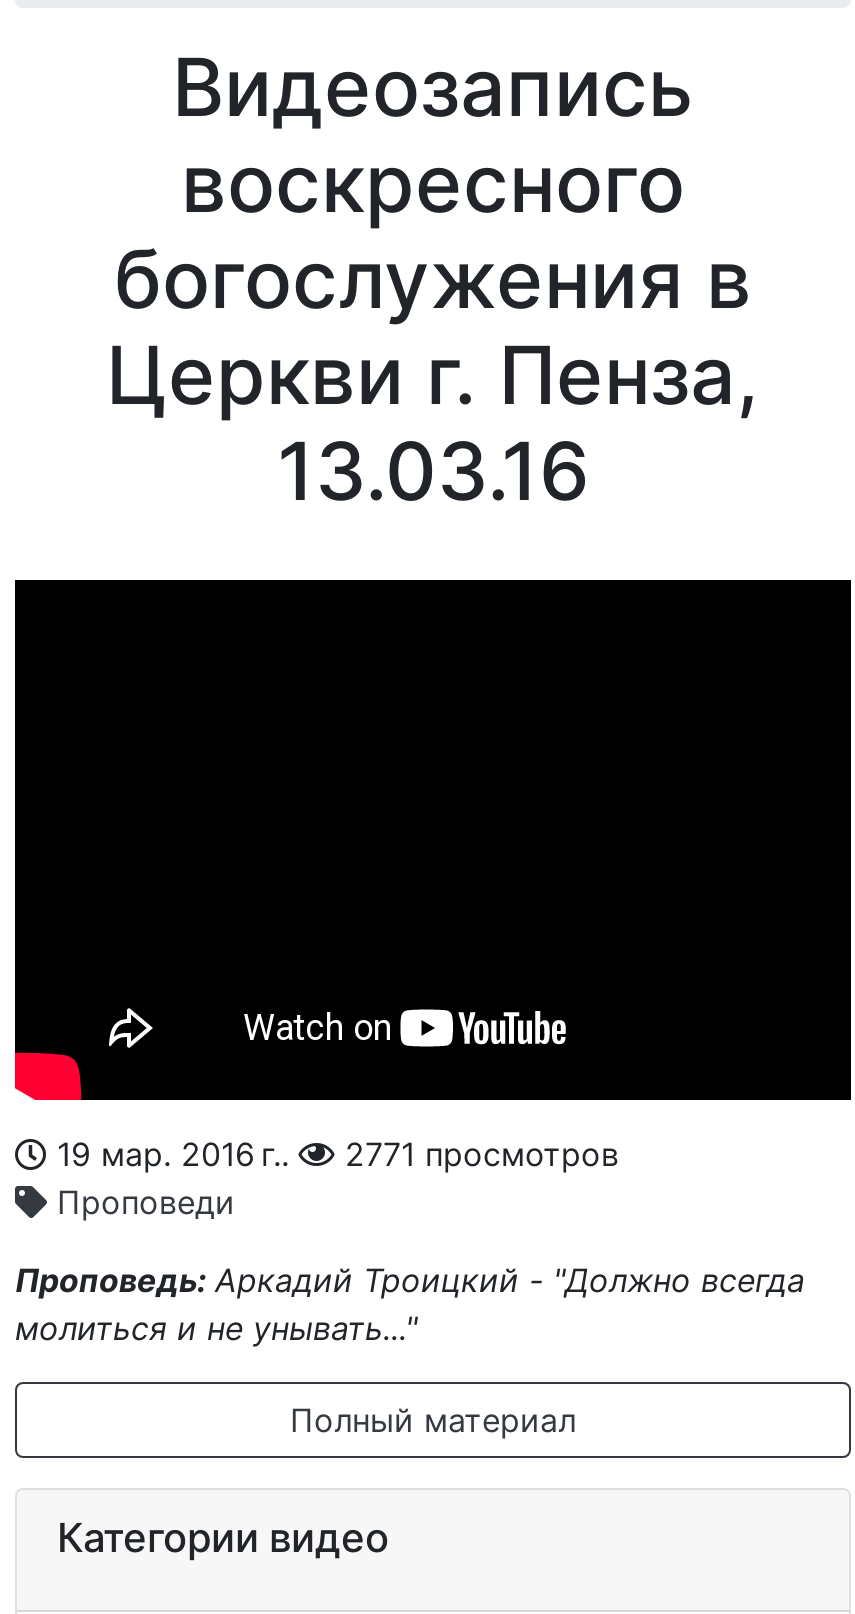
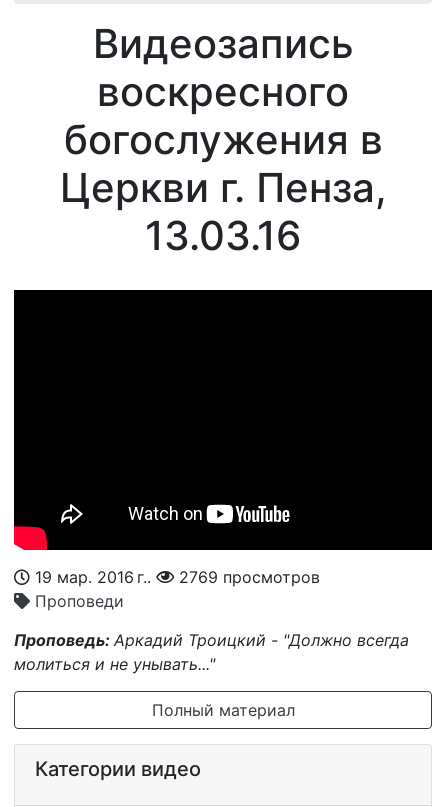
[47,1134,619,1174] 19 мар. 2016 г.. 2771 просмотров -> [30,567,320,587] 19 мар. 2016 г.. 2769 просмотров

